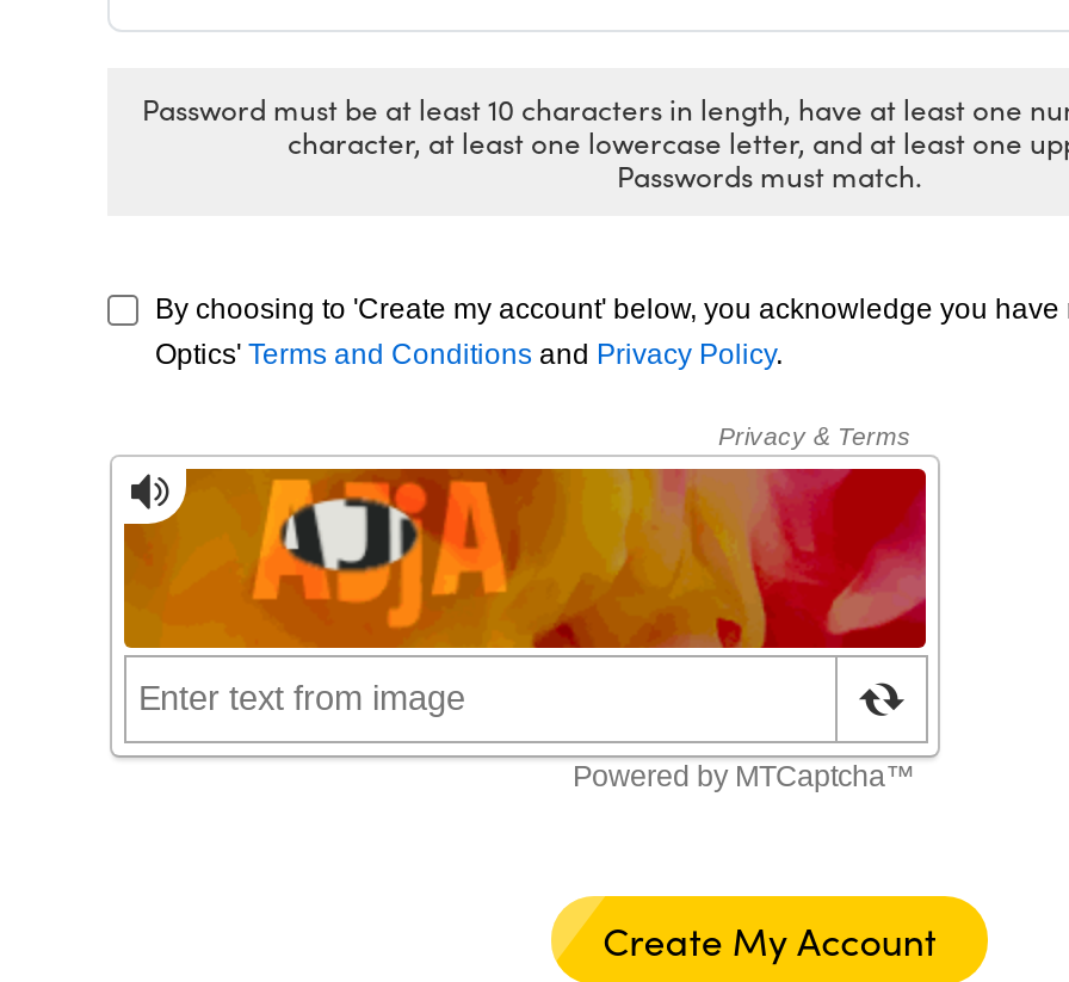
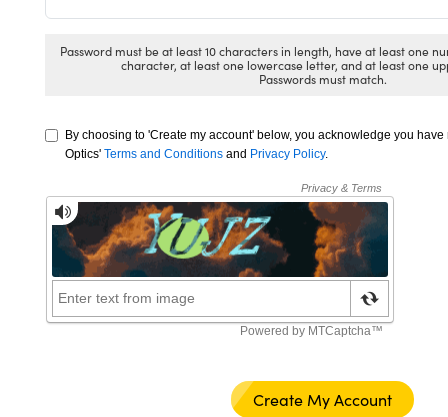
[122,467,928,650] [image] -> [51,201,389,278] [image]

